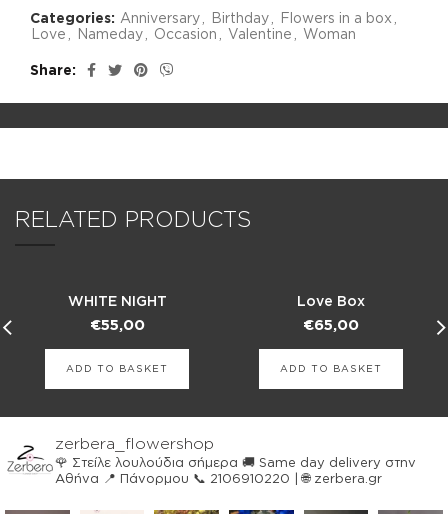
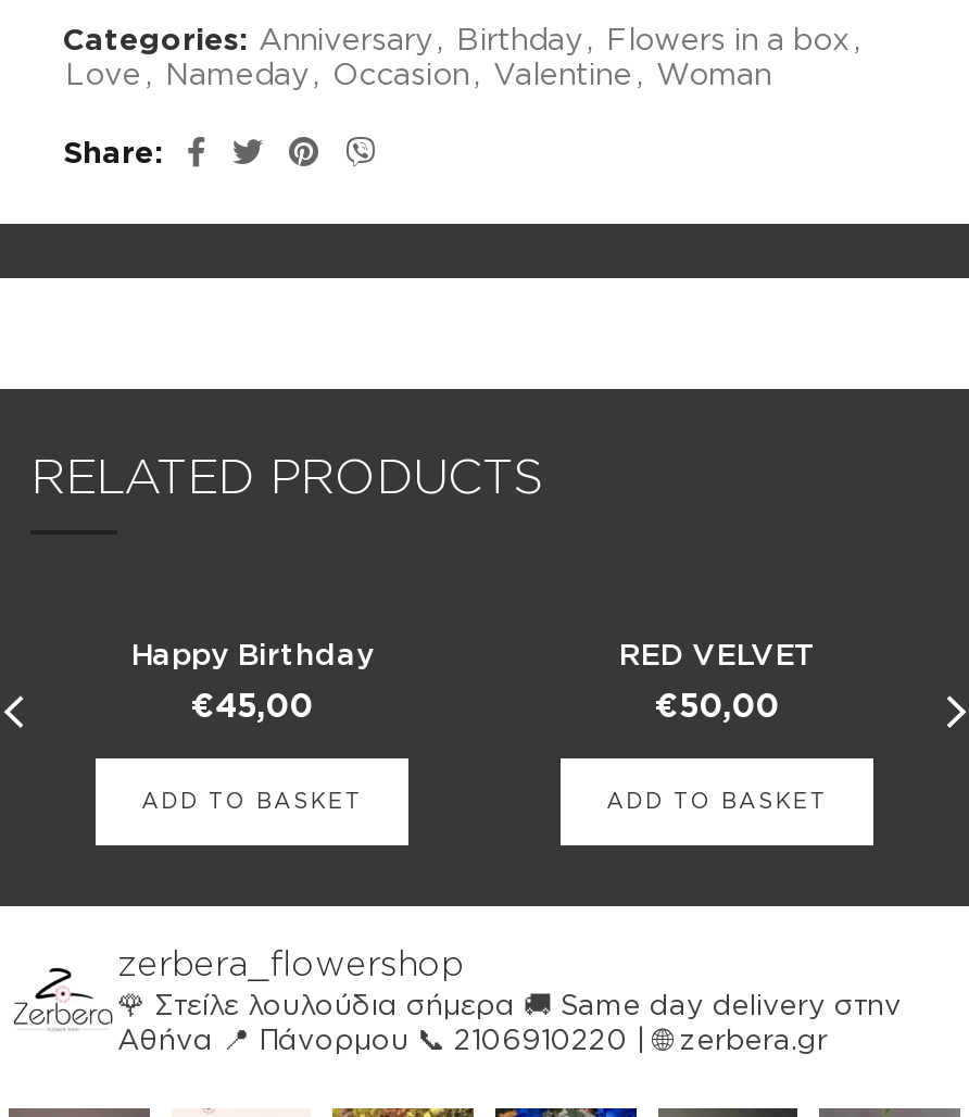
[67,293,166,308] WHITE NIGHT -> [130,637,374,669] Happy Birthday
[297,293,365,308] Love Box -> [618,637,816,669] RED VELVET
[89,316,144,333] €55,00 -> [191,687,313,724] €45,00
[303,316,359,333] €65,00 -> [655,687,779,724] €50,00

